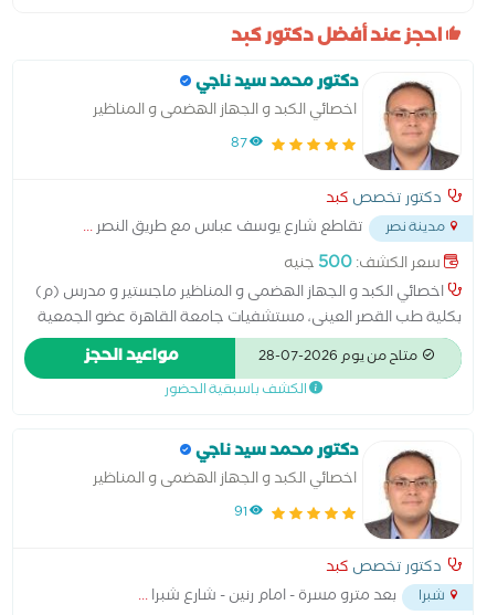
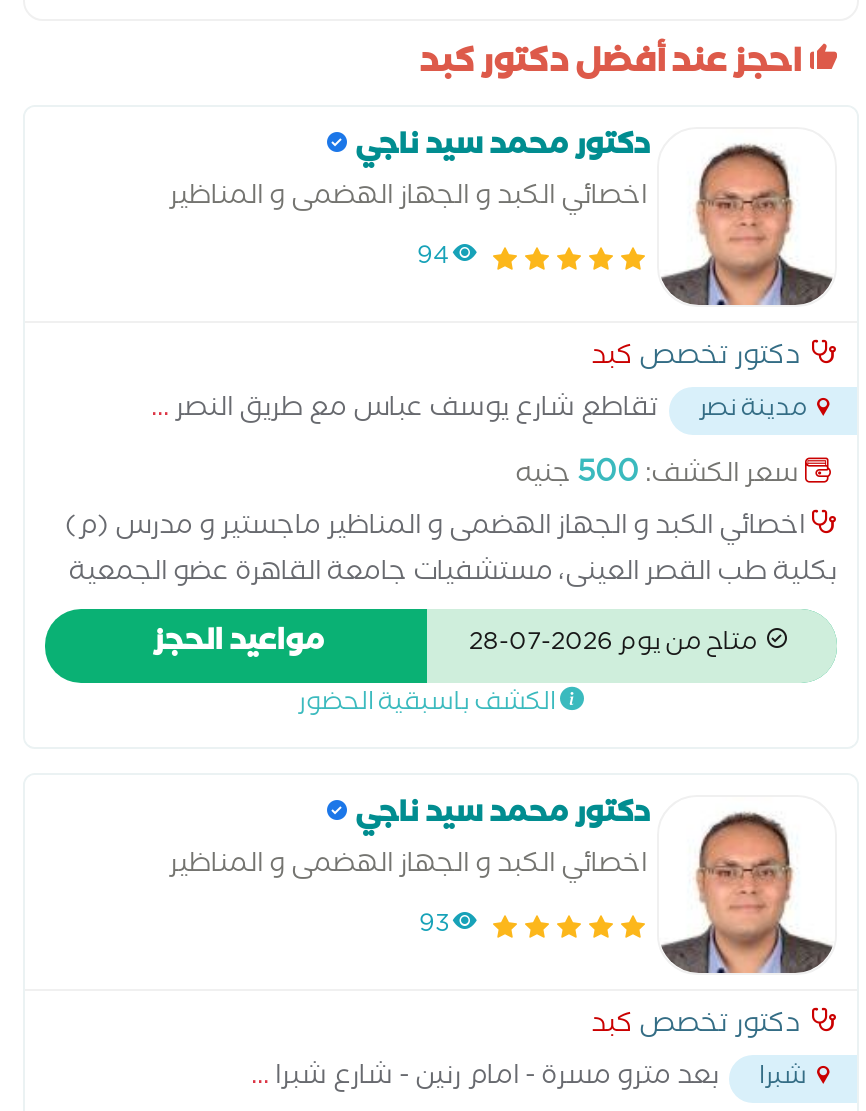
[231,132,247,158] 87 -> [417,236,449,282] 94
[234,501,247,526] 91 -> [419,904,449,950] 93

